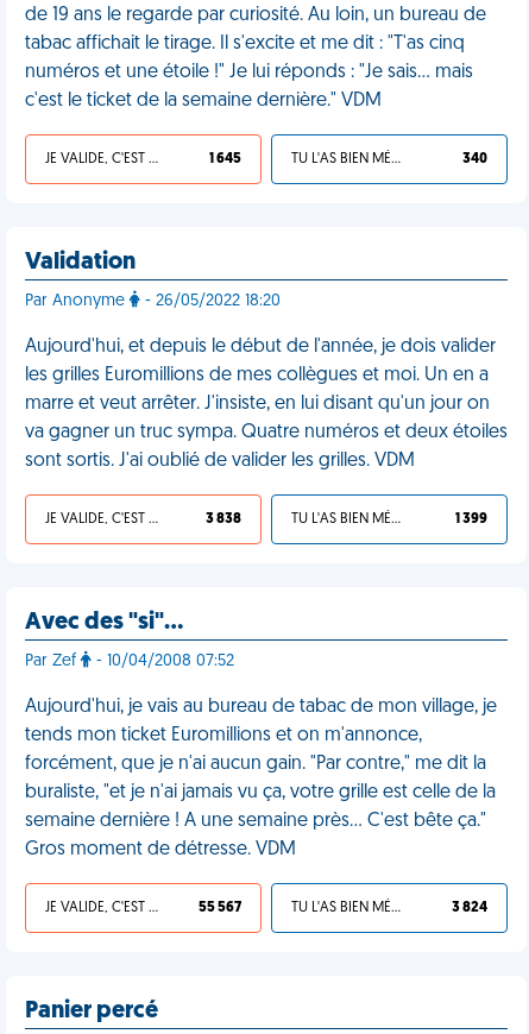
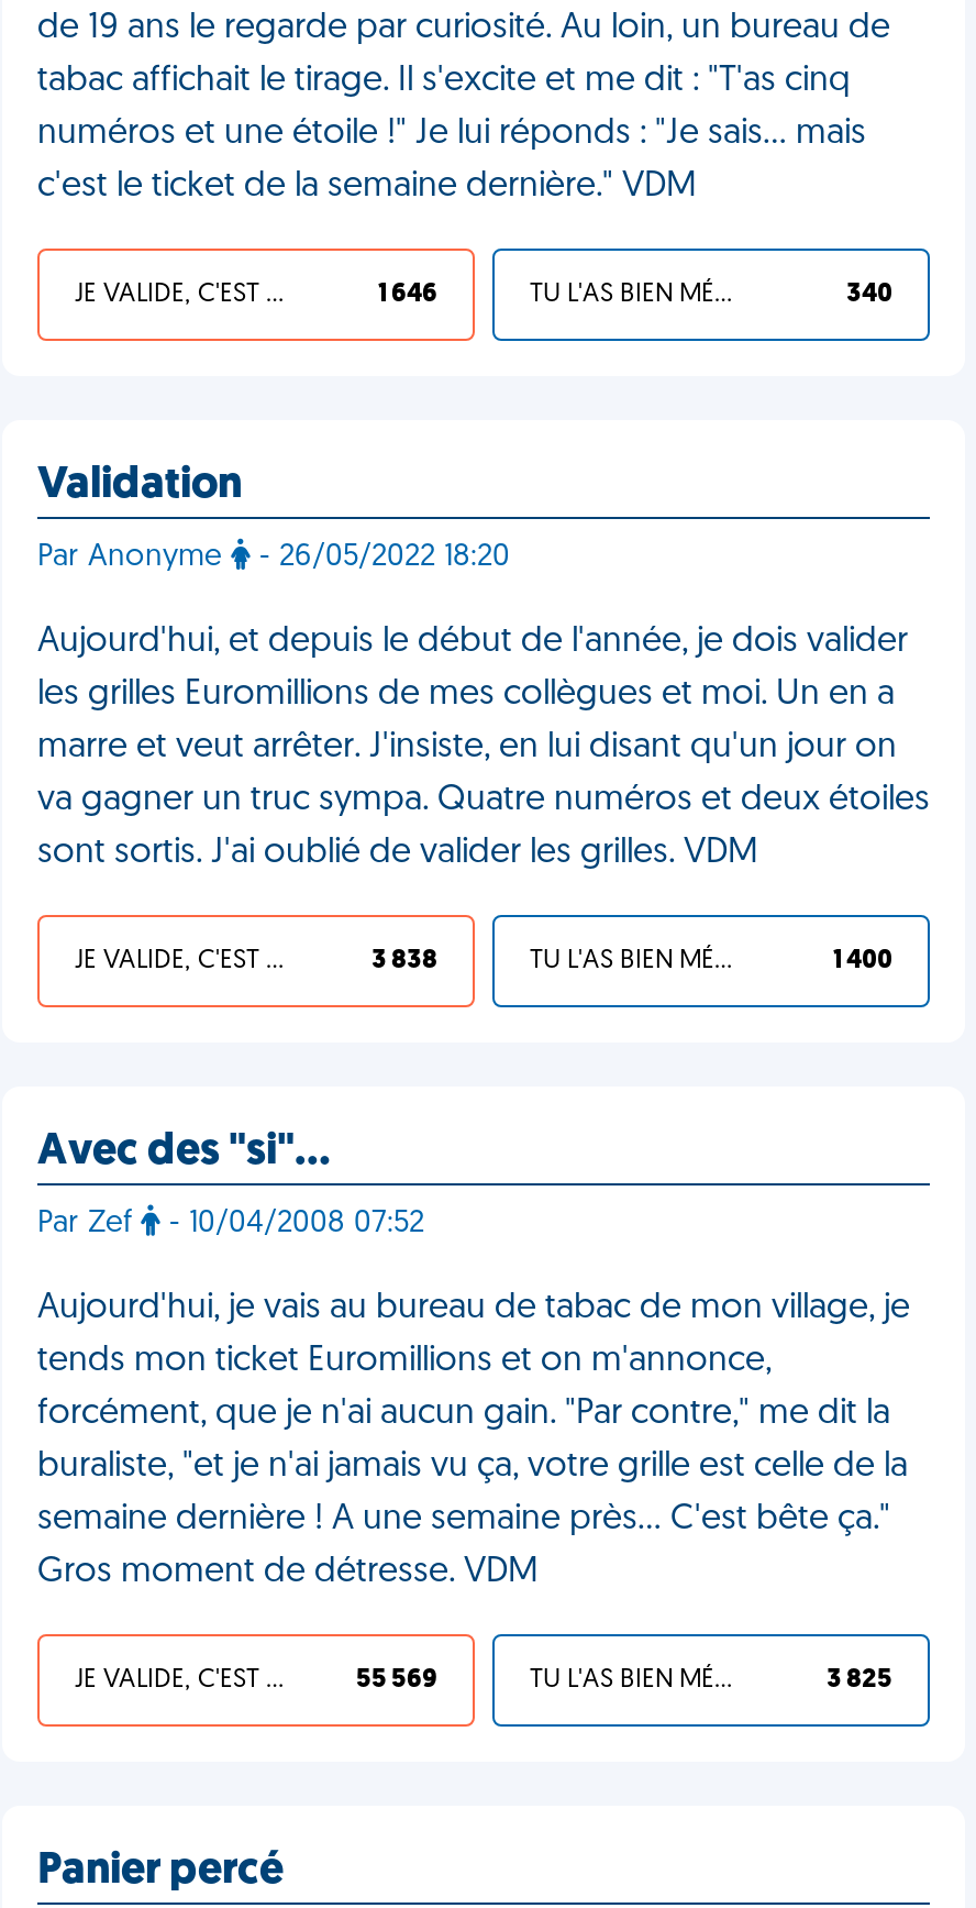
[209,152,241,166] 1 645 -> [378,282,437,308] 1 646
[455,512,487,527] 1 399 -> [833,948,892,974] 1 400
[199,901,241,915] 55 567 -> [356,1667,437,1694] 55 569
[452,901,487,915] 3 824 -> [827,1667,892,1694] 3 825

